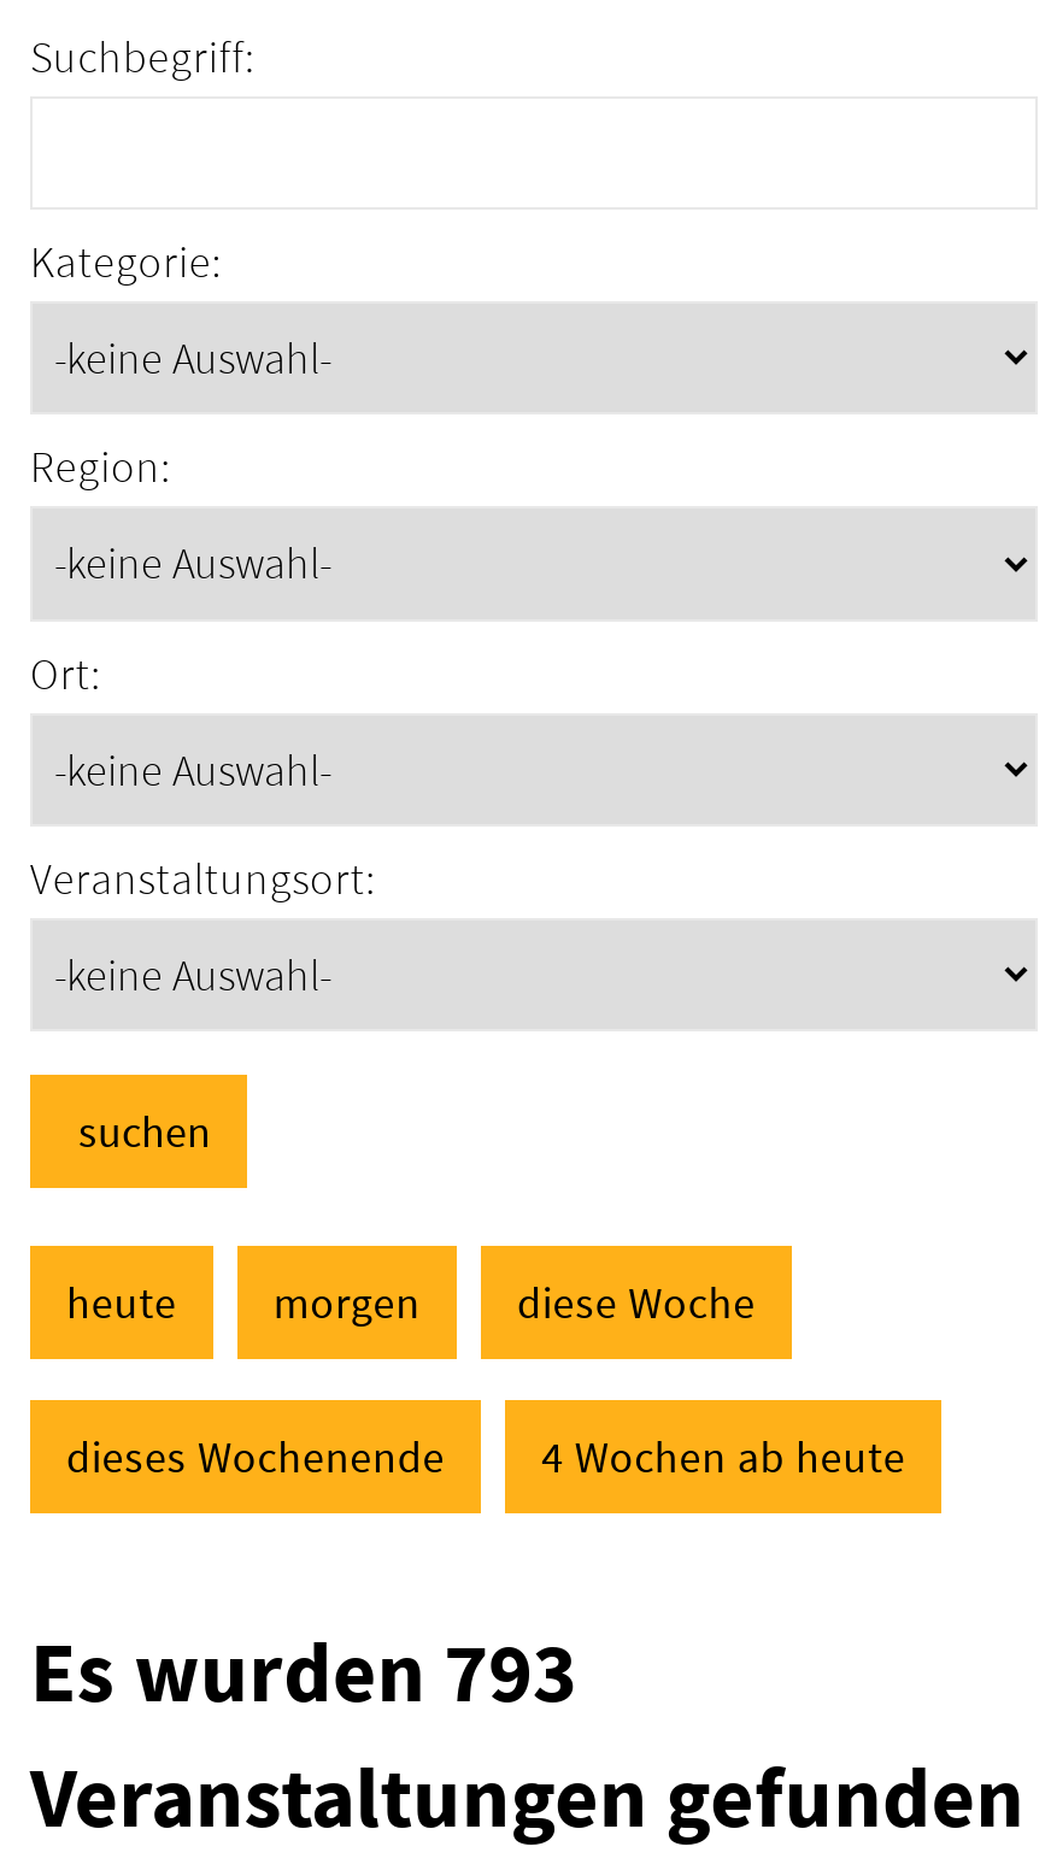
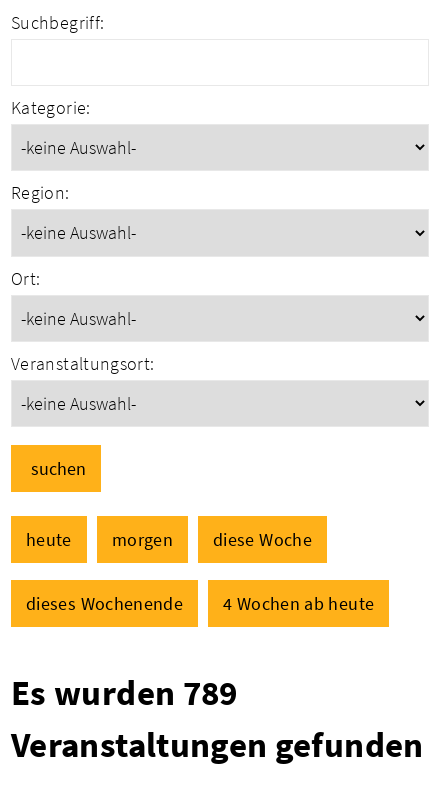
[30,1619,577,1725] Es wurden 793 -> [11,671,238,715] Es wurden 789

